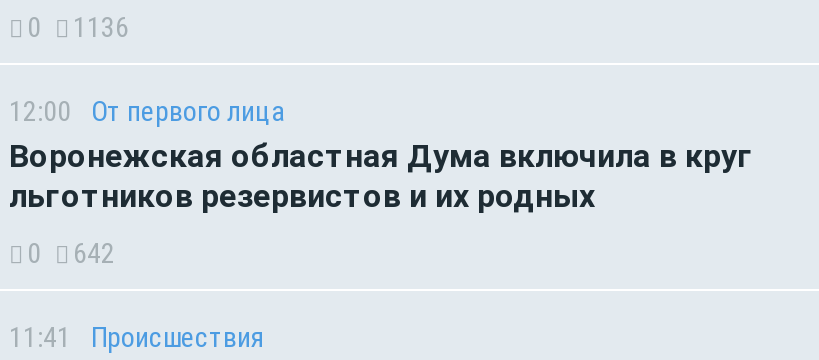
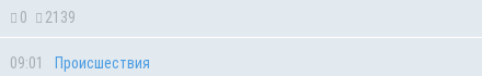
[9,11,753,353] 1136 | 12:00 | От первого лица | Воронежская областная Дума включила в круг | льготников резервистов и их родных | 0 | 642 | 11:41 -> [10,9,76,72] 2139 | 09:01

